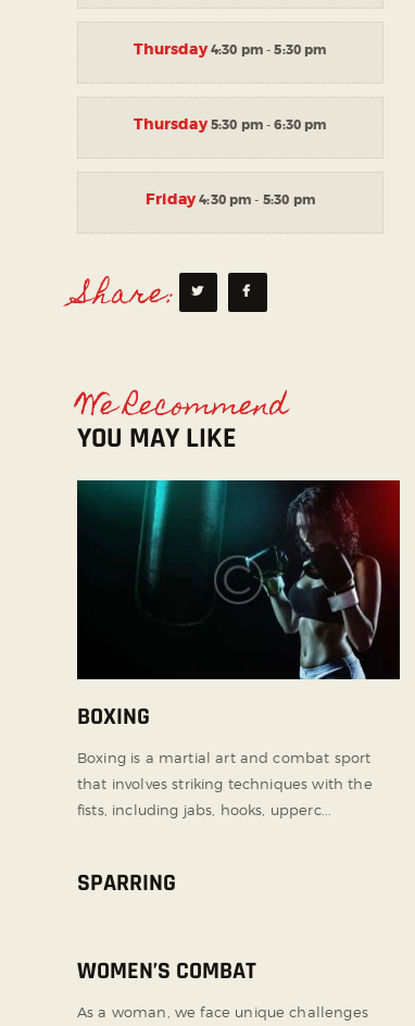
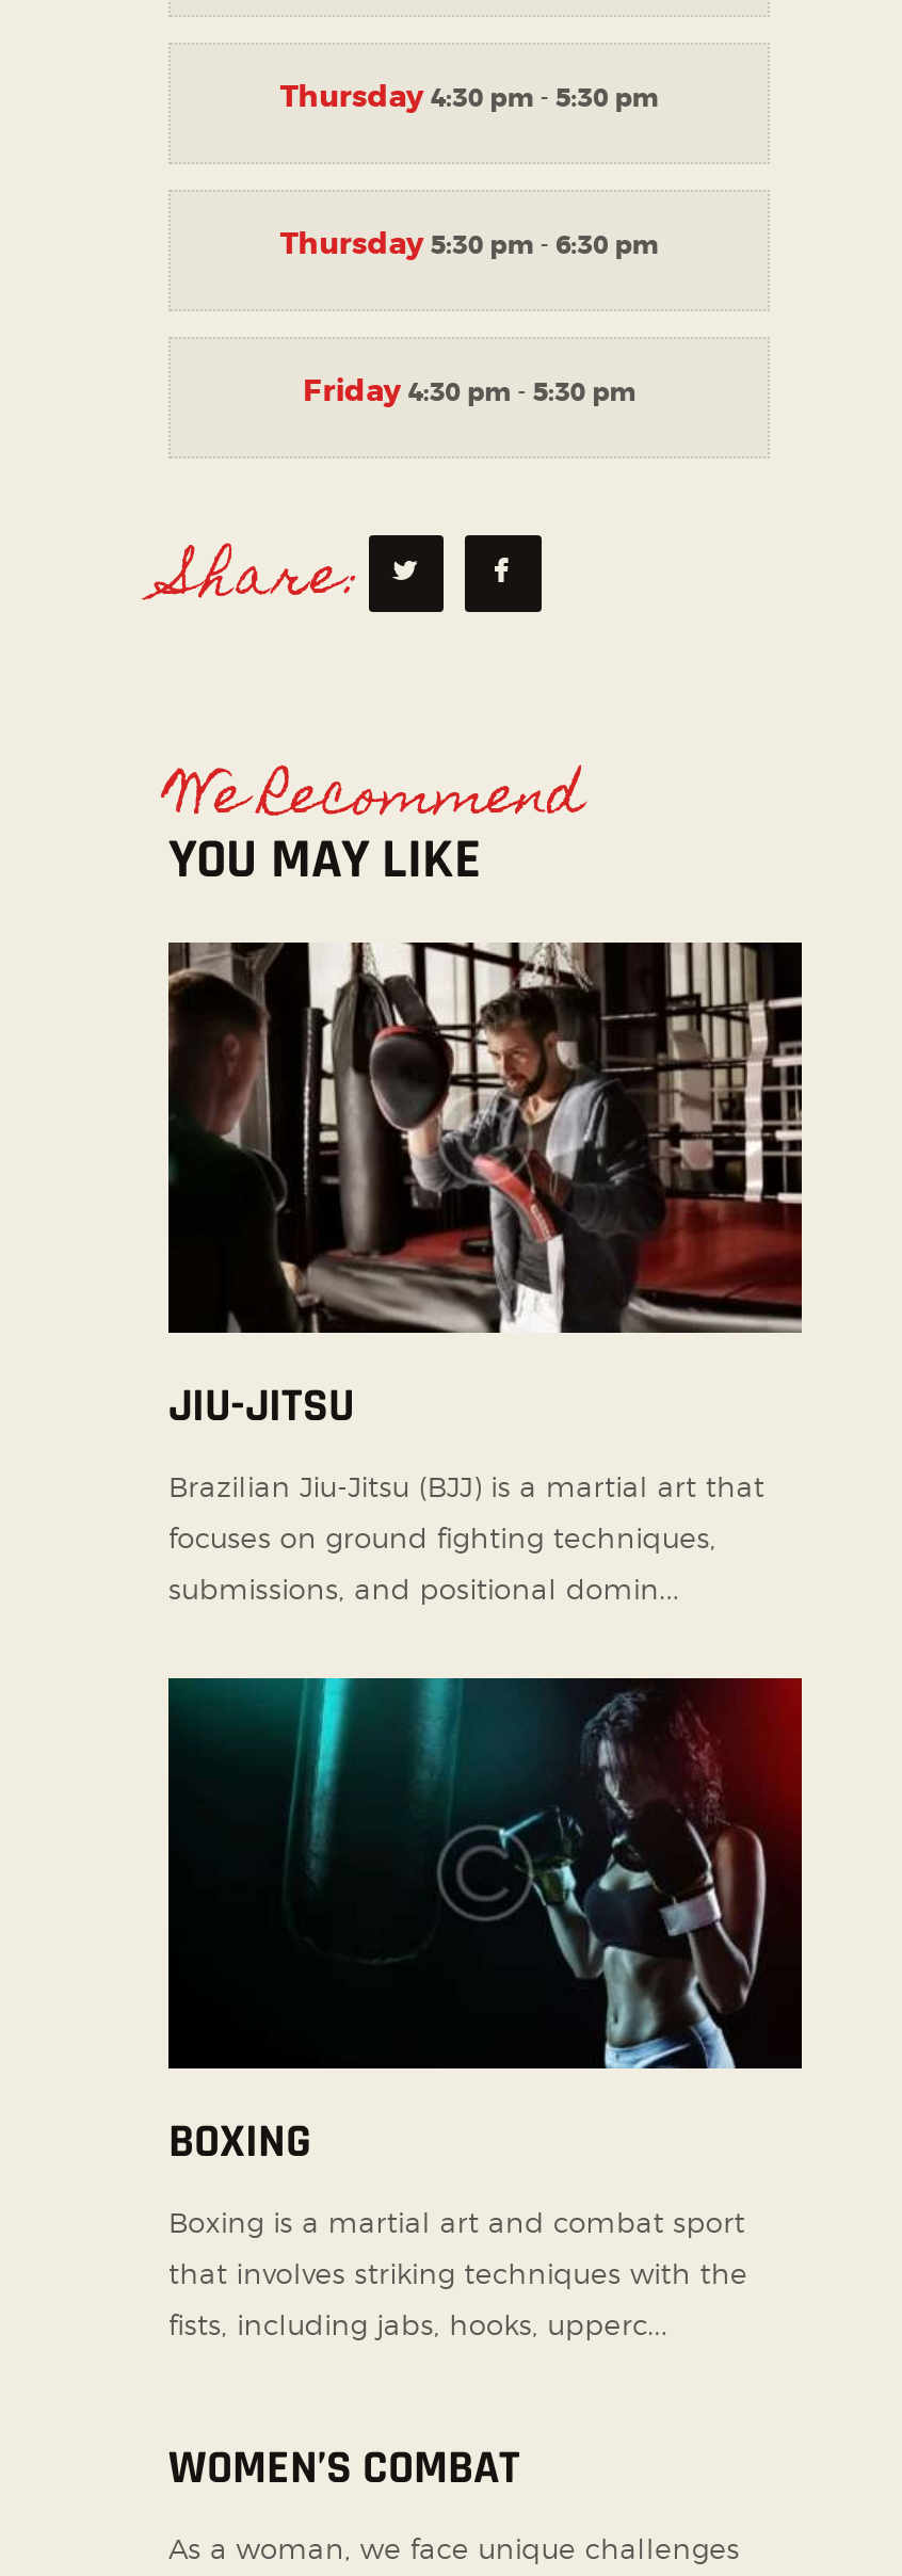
none -> [166,940,804,1606] [image] | JIU-JITSU | Brazilian Jiu-Jitsu (BJJ) is a martial art that | focuses on ground fighting techniques, | submissions, and positional domin...
moved [76,478,401,819] -> [166,1674,804,2342]: [image] | BOXING | Boxing is a martial art and combat sport | that involves striking techniques with the | fists, including jabs, hooks, upperc...
[77,869,176,899] SPARRING -> none

